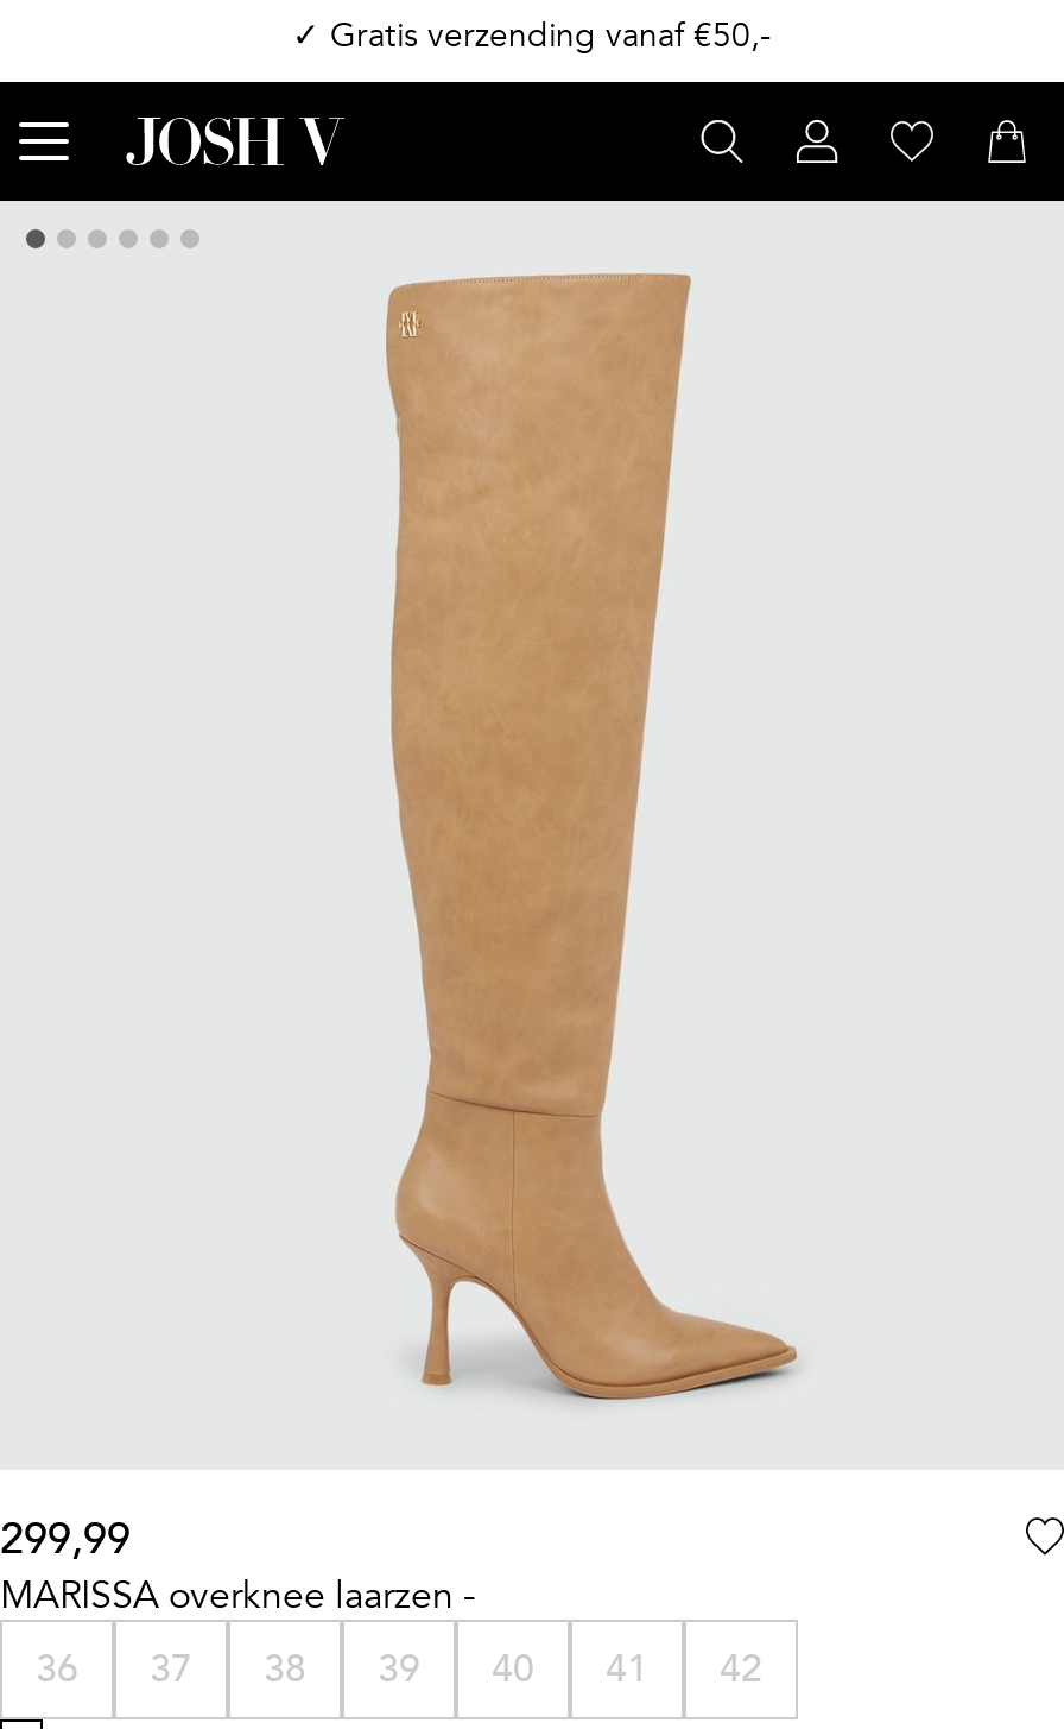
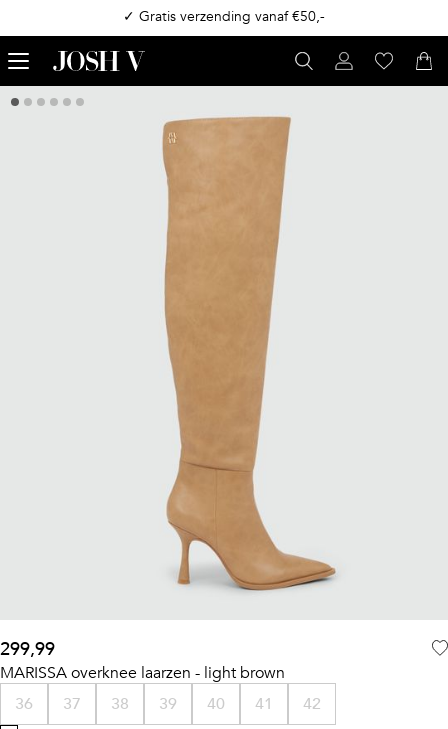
[0,1570,475,1623] MARISSA overknee laarzen - -> [0,662,285,684] MARISSA overknee laarzen - light brown

